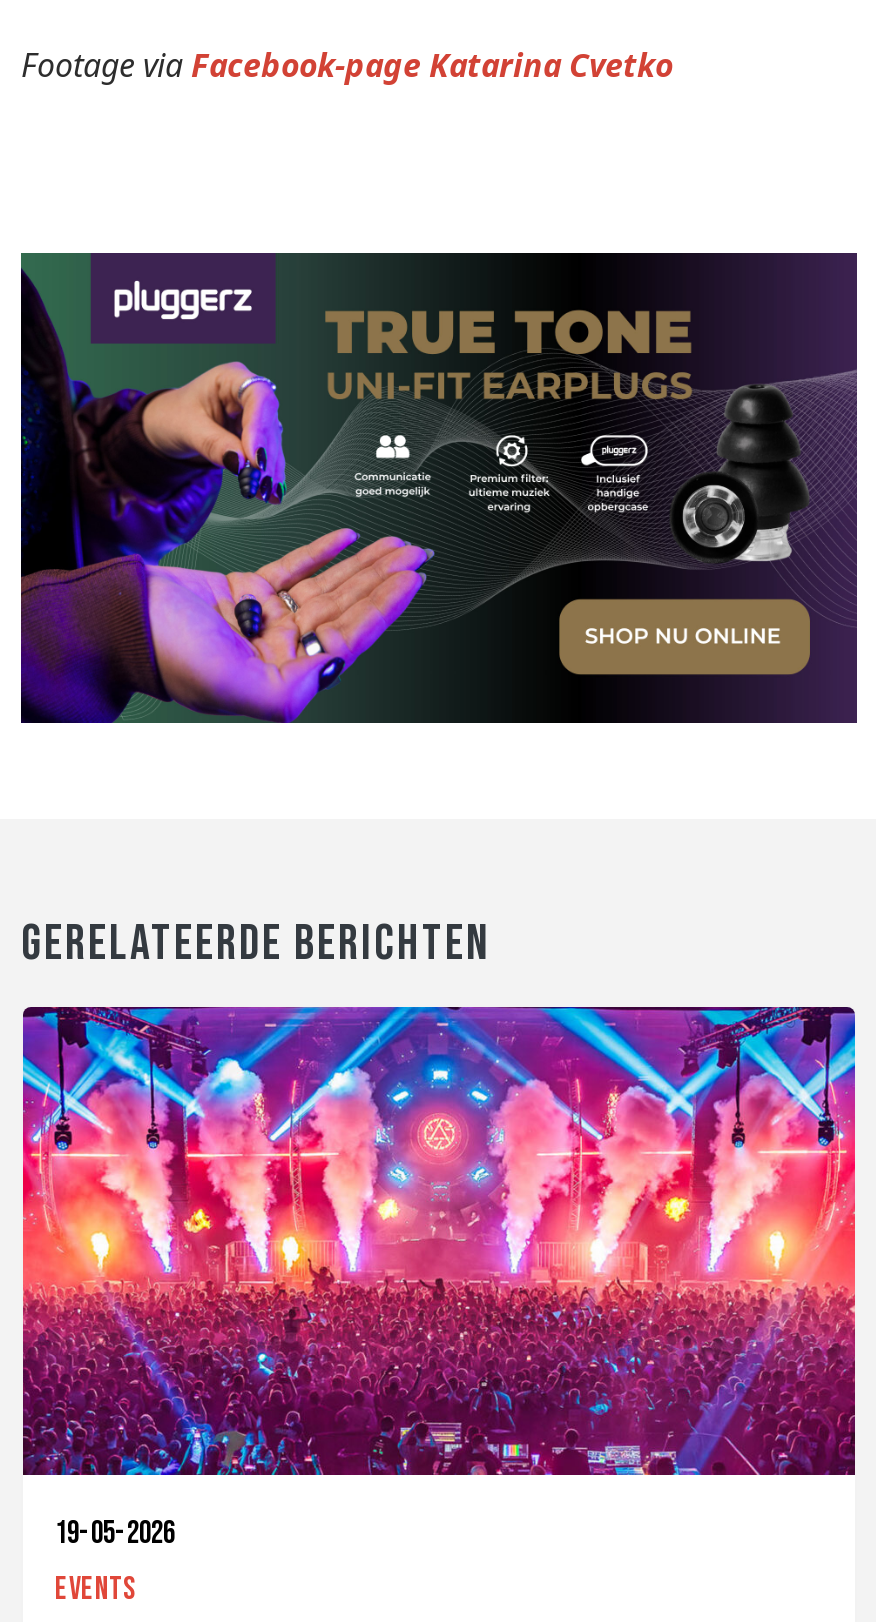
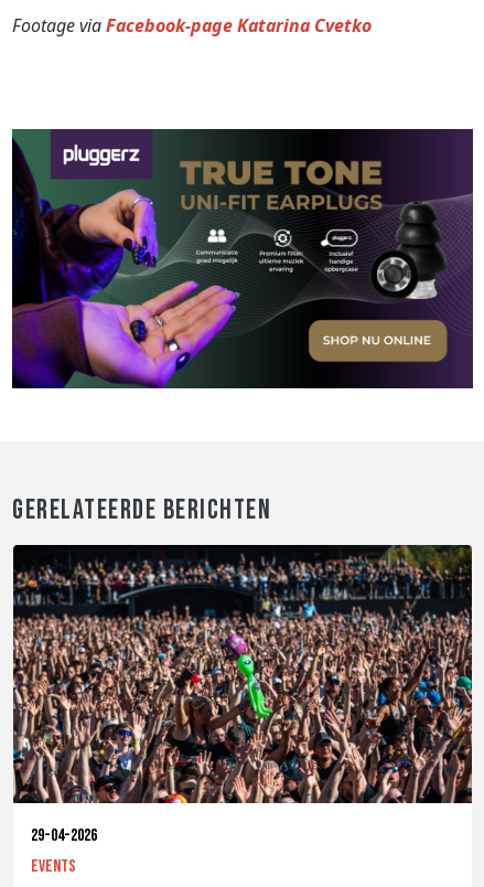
[21,1004,857,1553] [image] | 19-05-2026 -> [12,544,473,846] [image] | 29-04-2026

